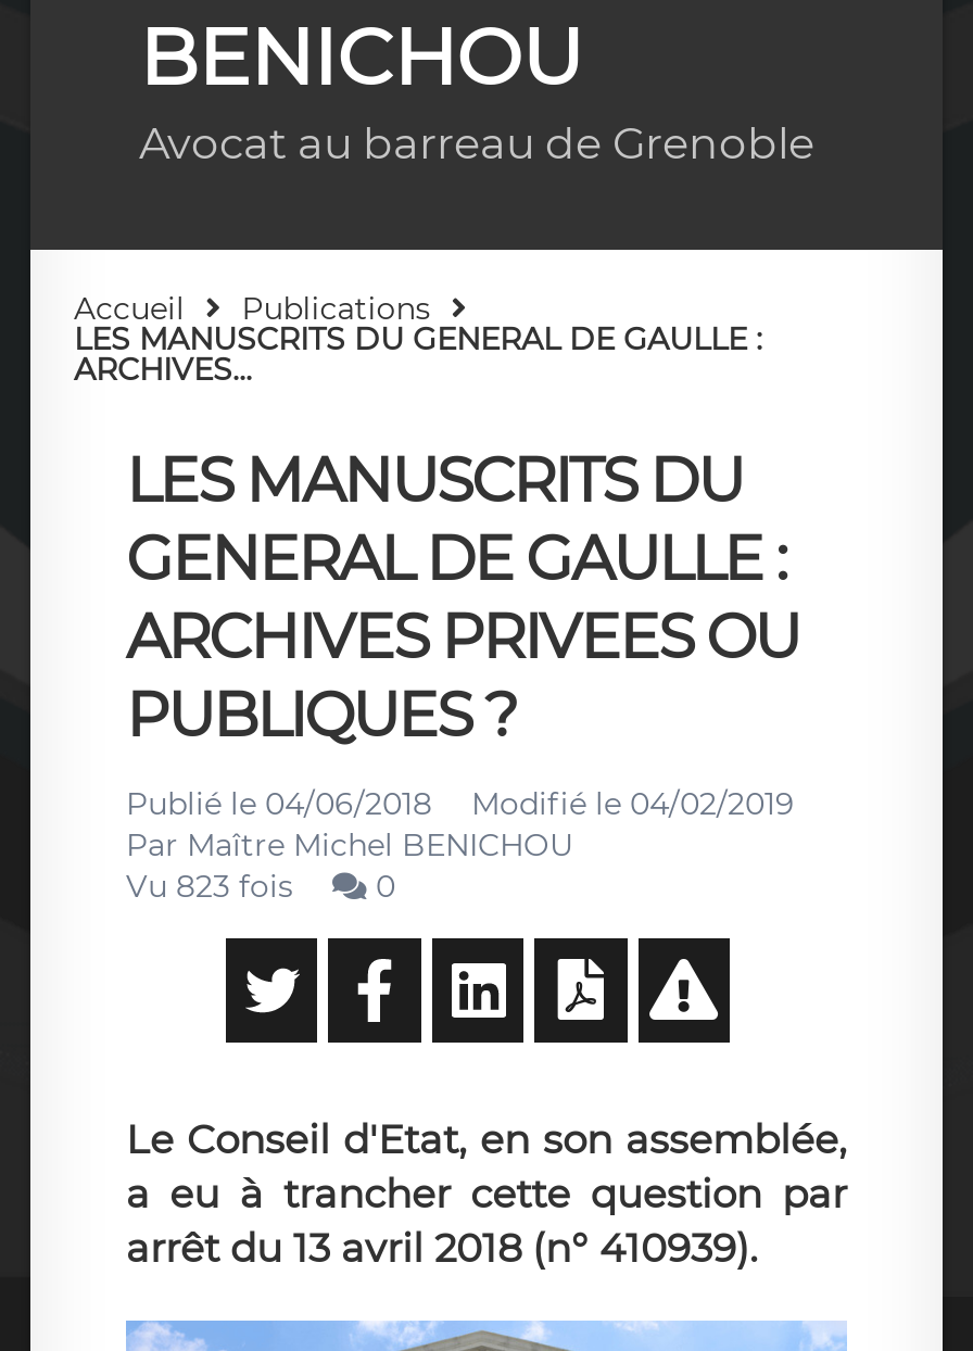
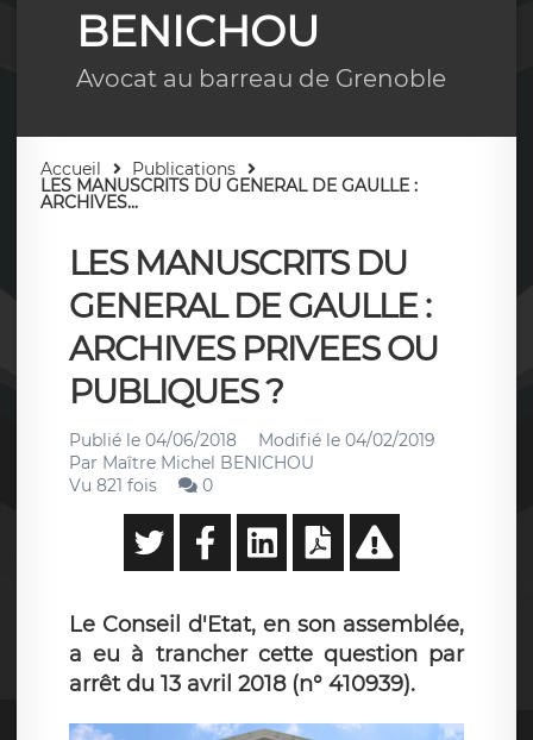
[126,867,395,906] Vu 823 fois 0 -> [69,475,213,496] Vu 821 fois 0

